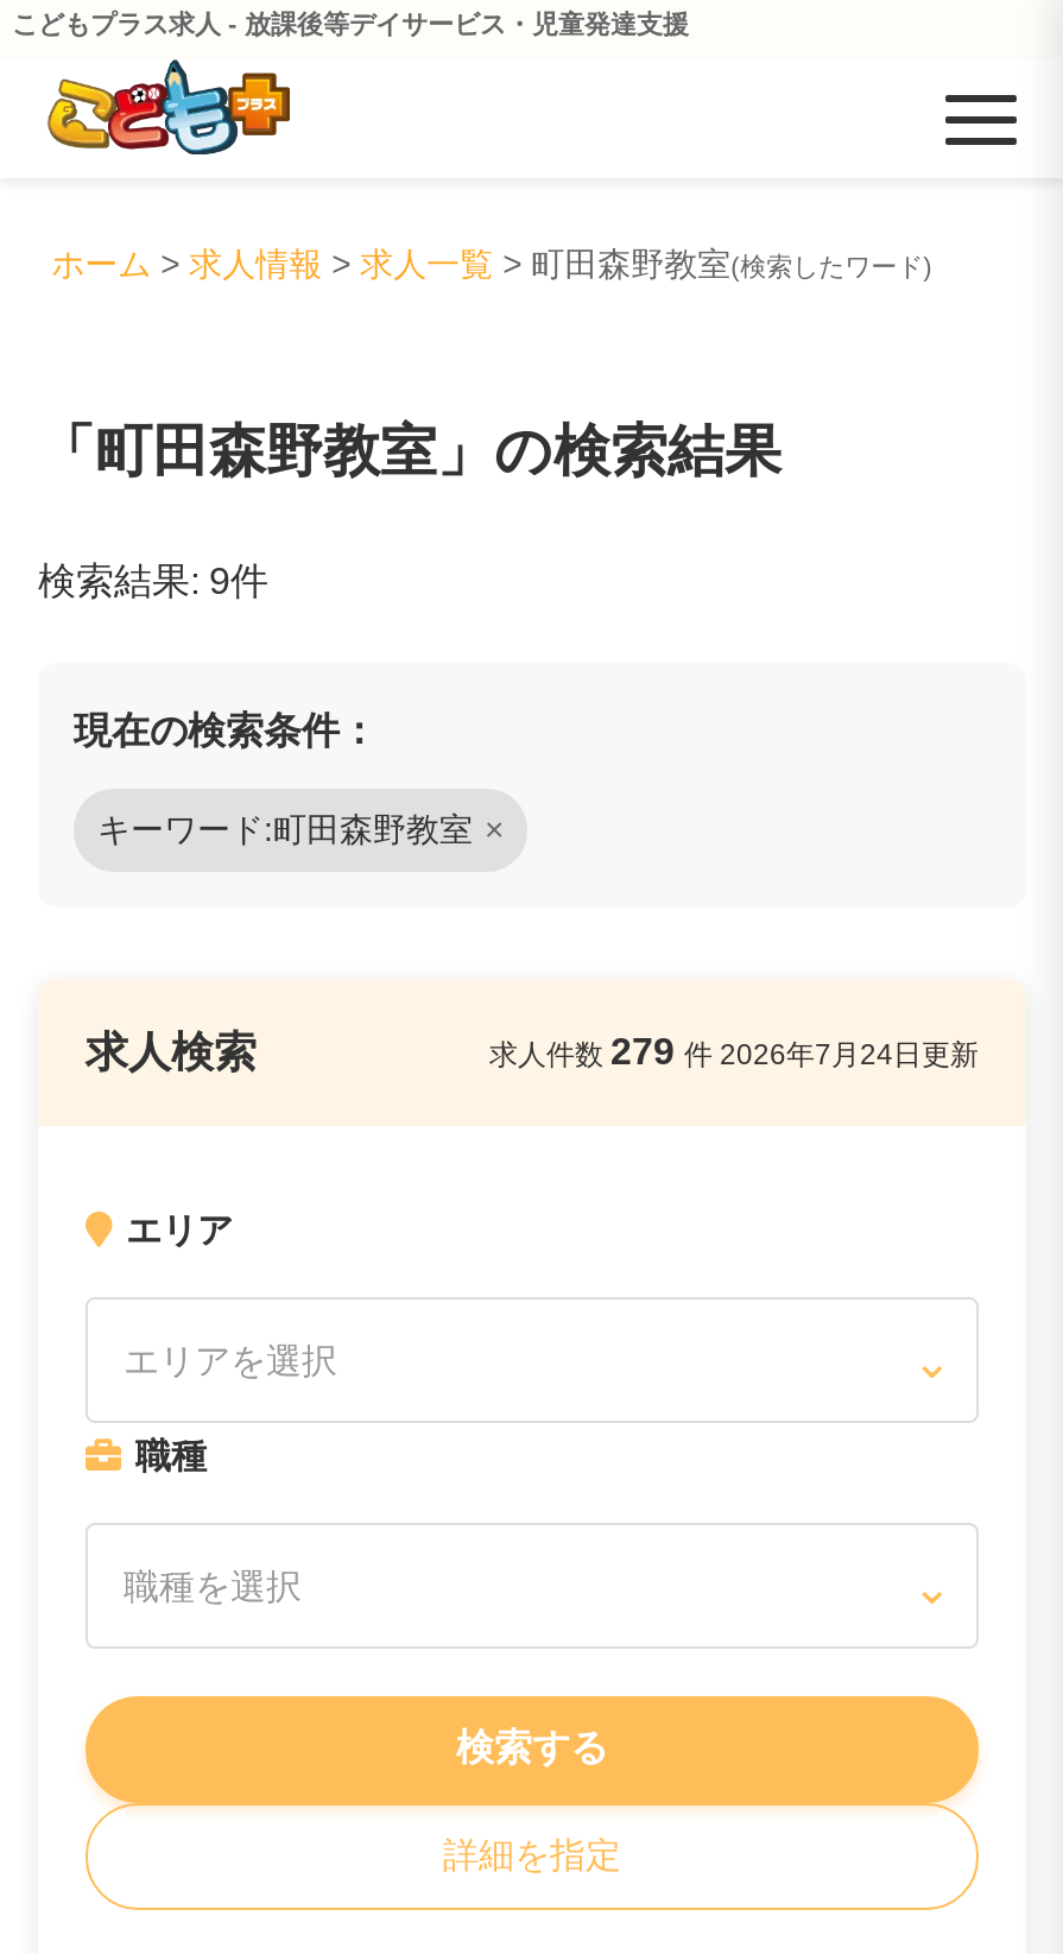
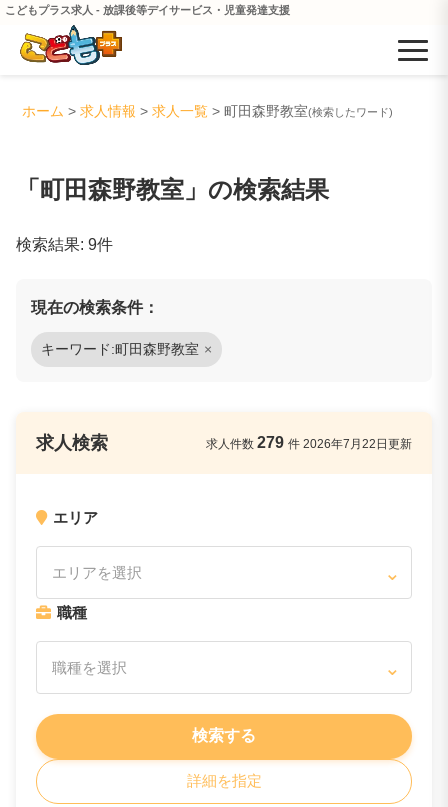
[489,1031,979,1071] 求人件数279件2026年7月24日更新 -> [206,434,412,451] 求人件数279件2026年7月22日更新

